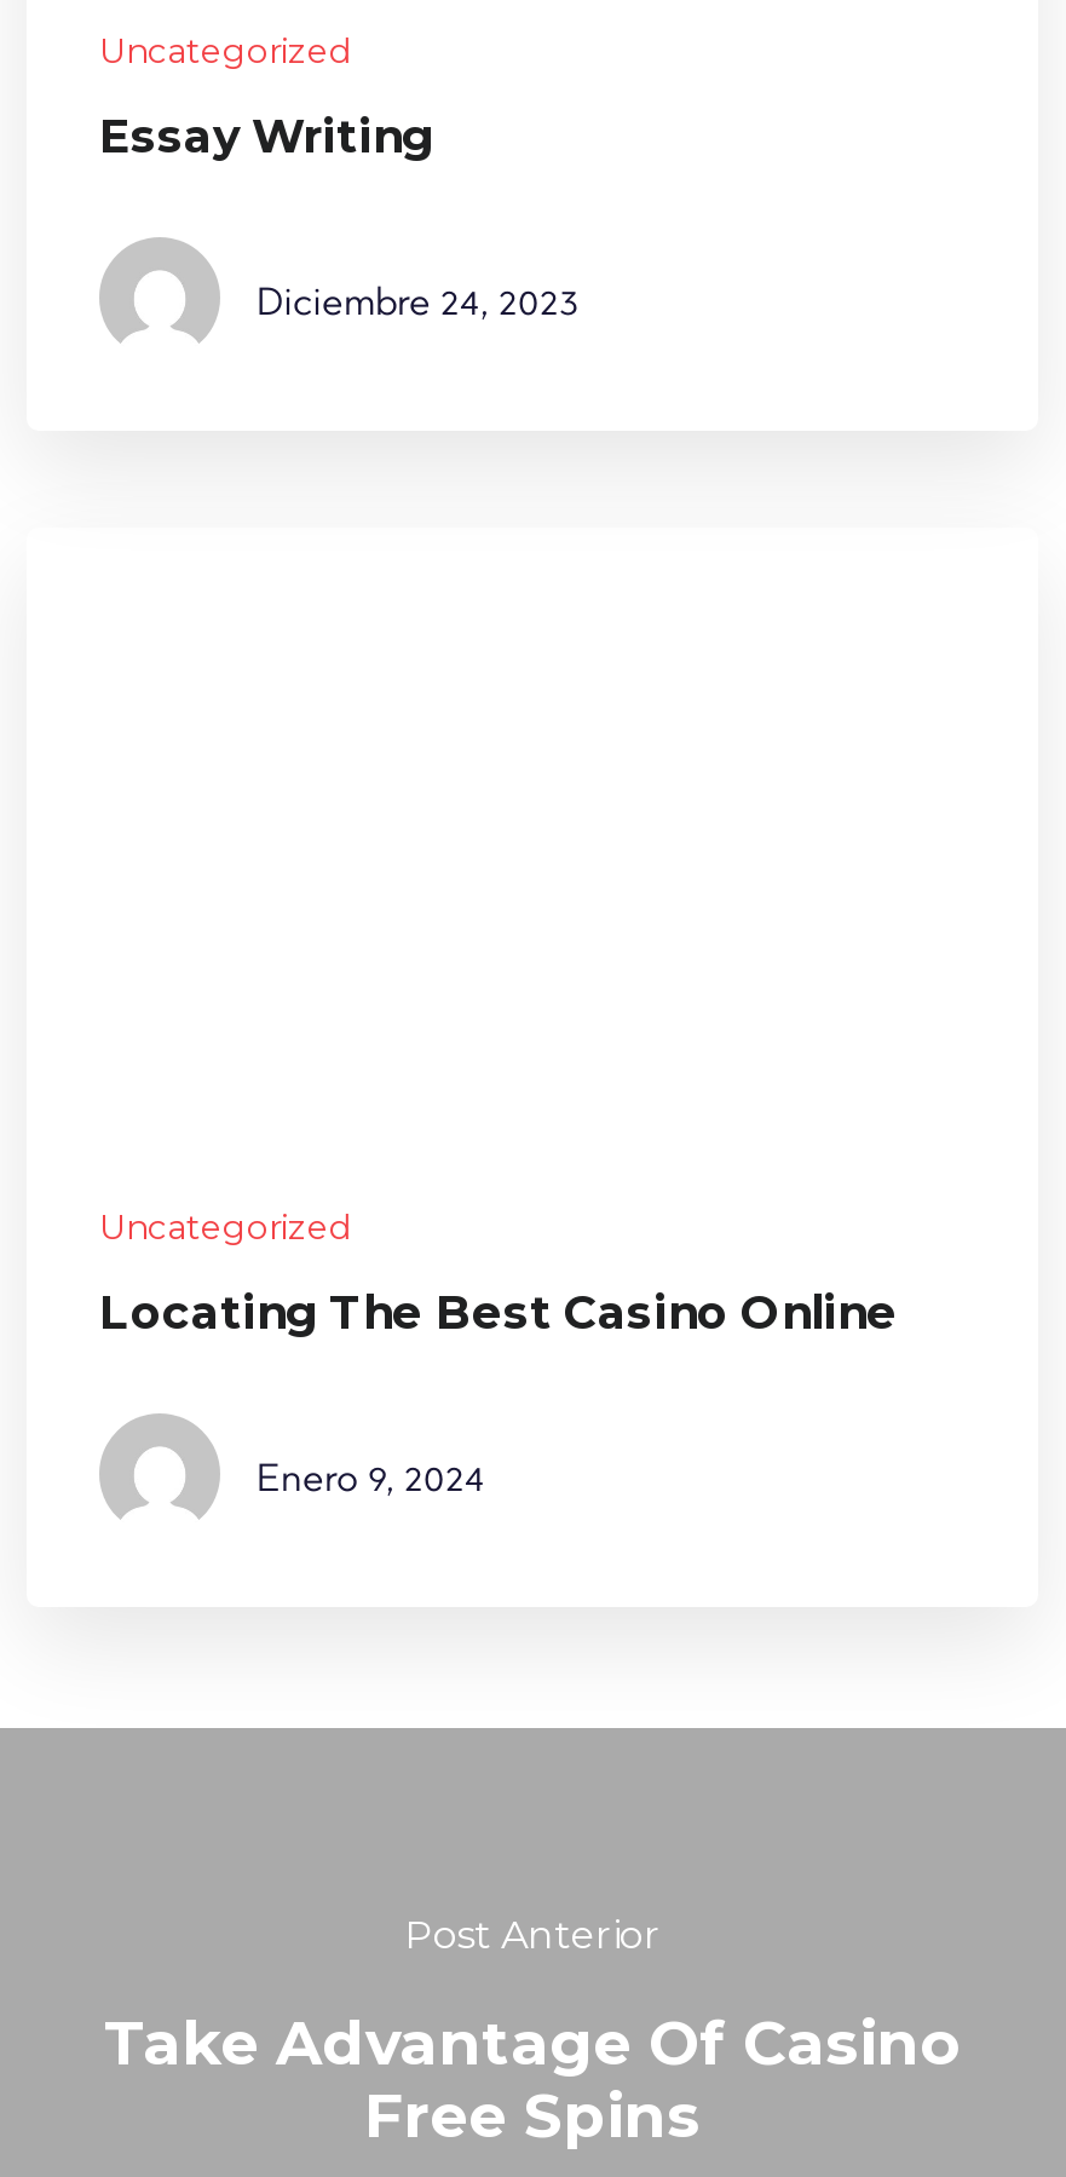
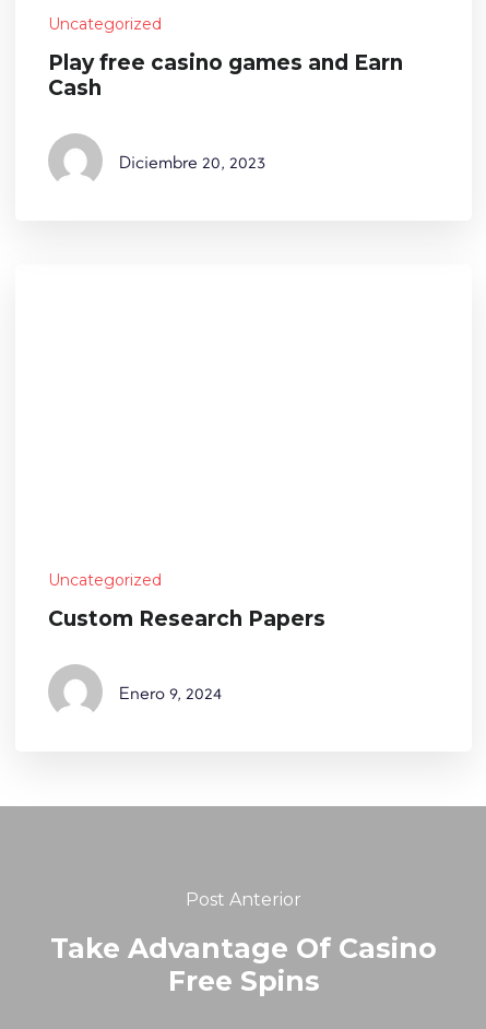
[99,109,433,165] Essay Writing -> [48,50,403,100] Play free casino games and Earn | Cash
[257,284,578,323] Diciembre 24, 2023 -> [119,155,265,172] Diciembre 20, 2023
[99,1285,898,1341] Locating The Best Casino Online -> [48,606,325,631] Custom Research Papers

